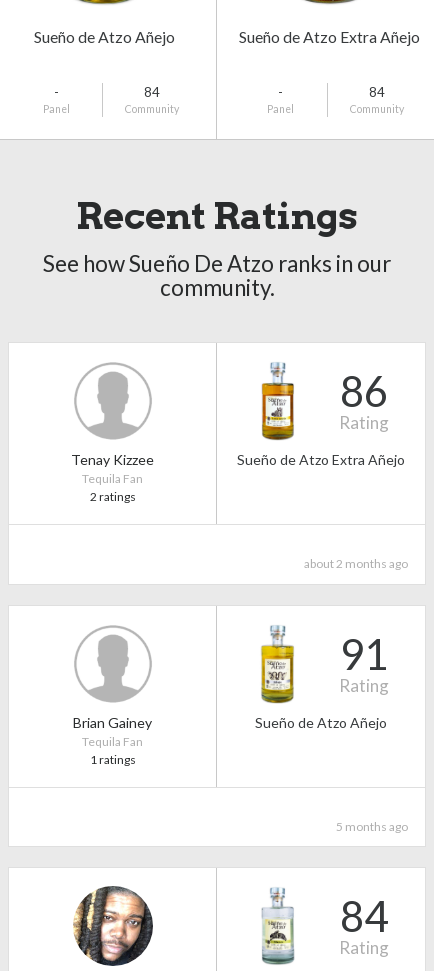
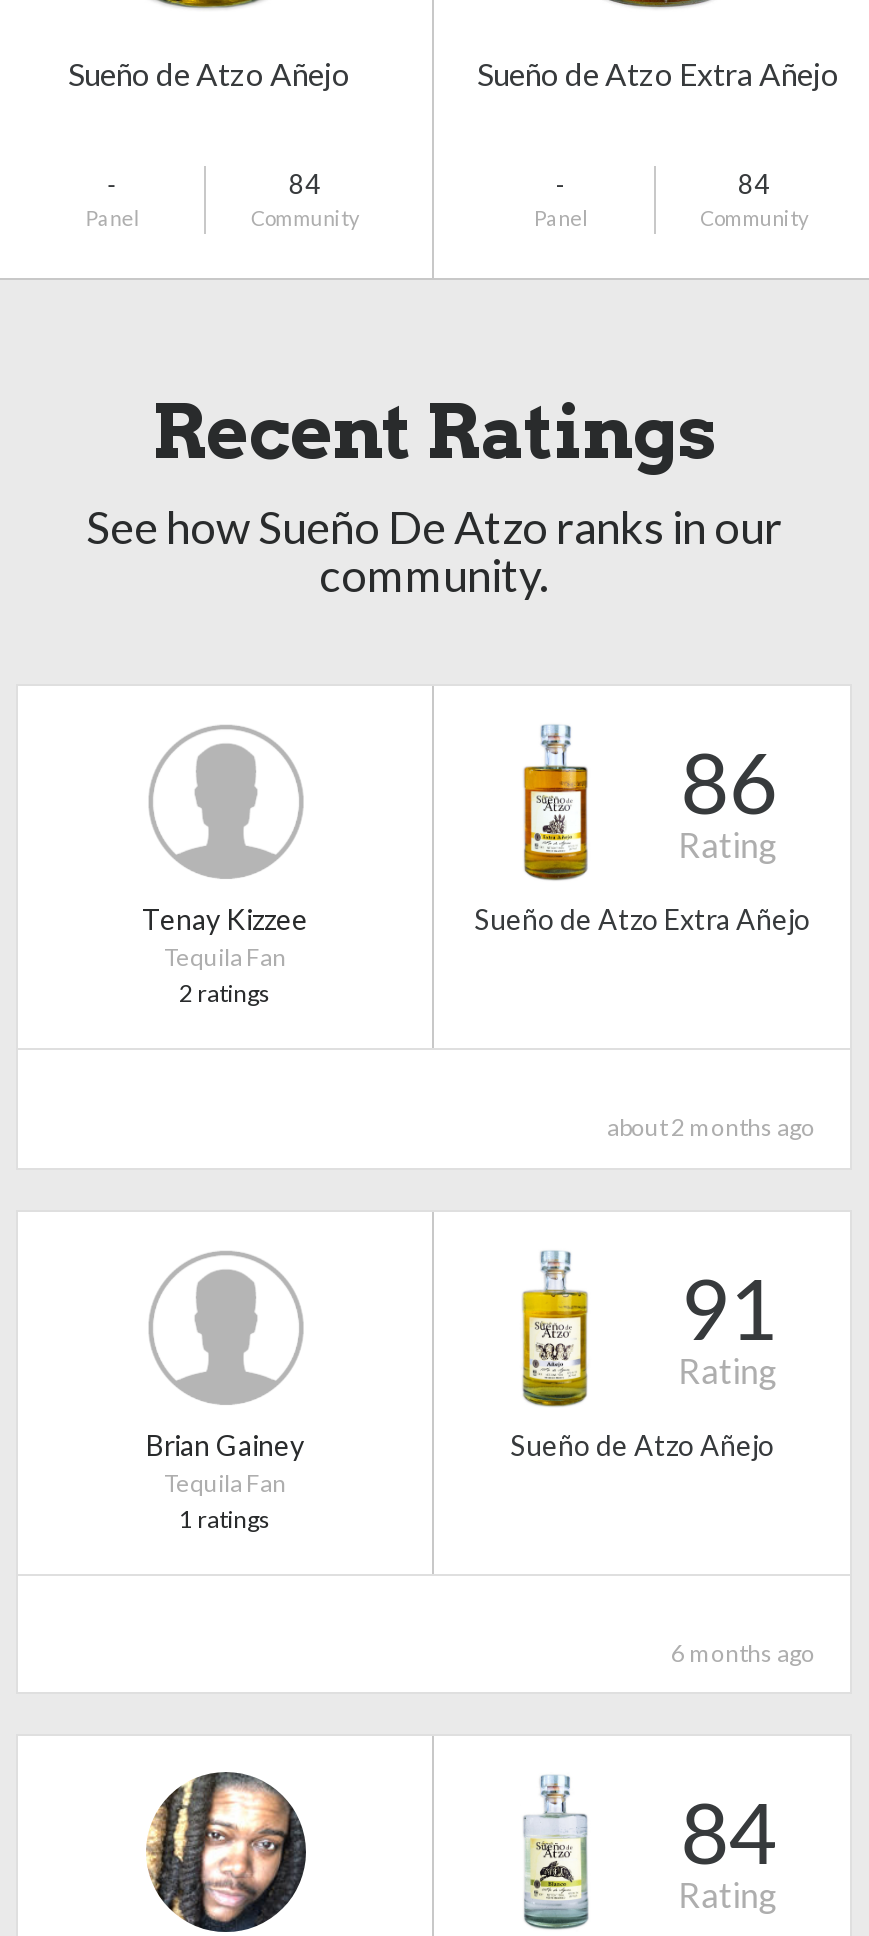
[335,819,407,834] 5 months ago -> [671,1638,815,1668] 6 months ago

